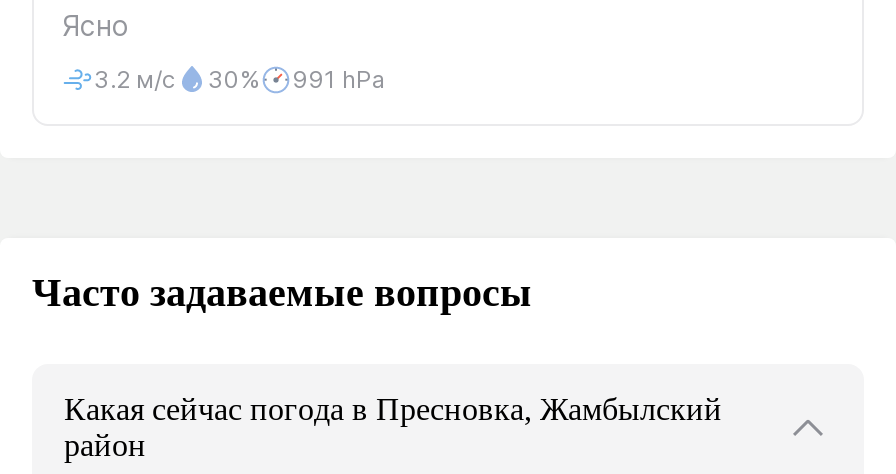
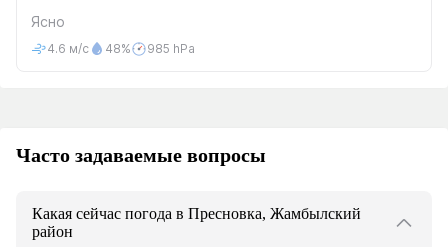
[94,64,176,94] 3.2 м/с -> [47,41,89,56] 4.6 м/с
[208,64,260,94] 30% -> [105,41,131,56] 48%
[292,64,386,94] 991 hPa -> [147,41,195,56] 985 hPa

